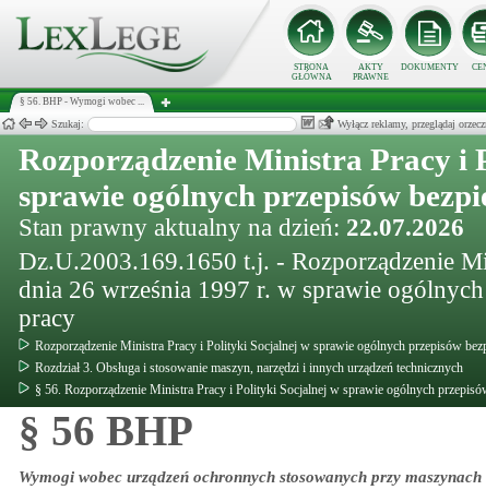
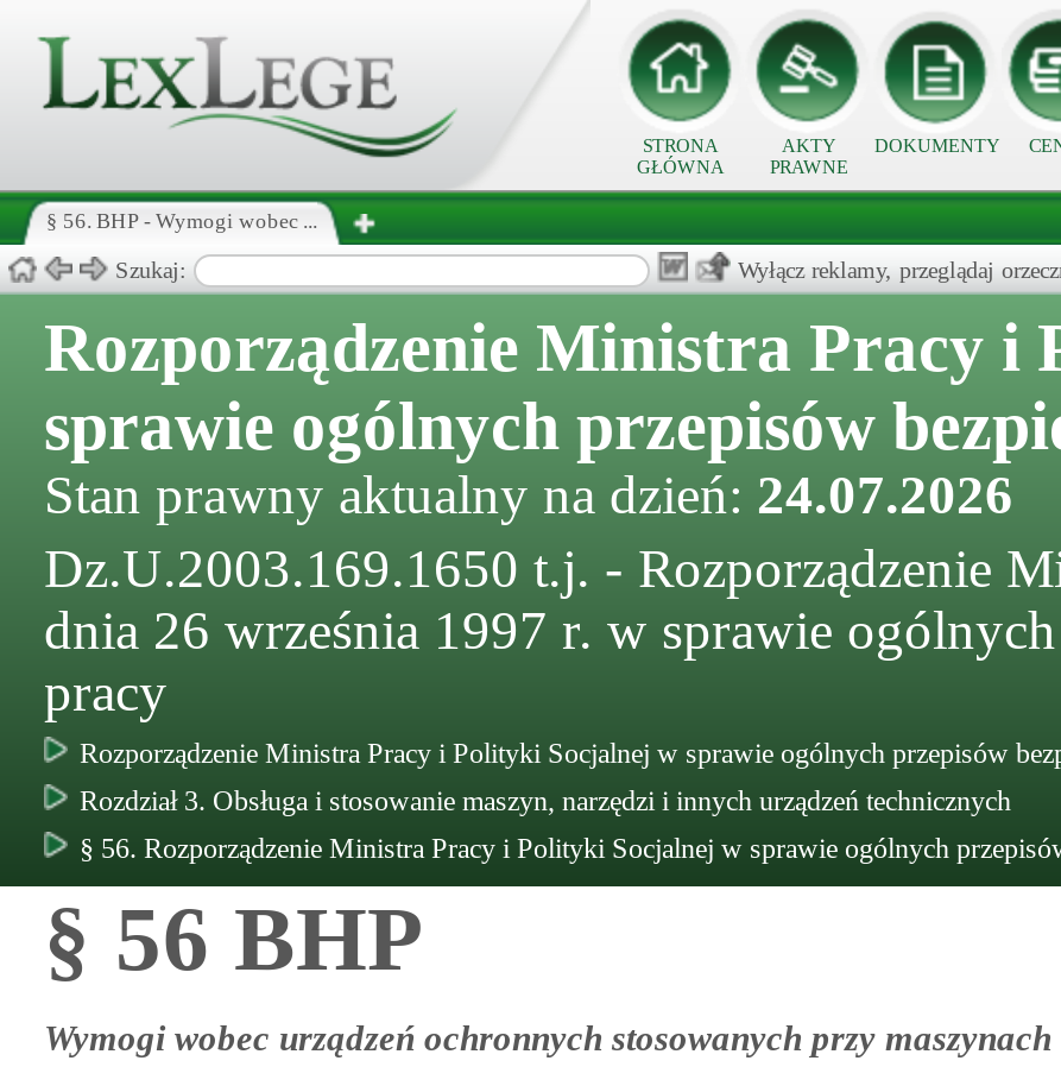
[19,214,464,241] Stan prawny aktualny na dzień: 22.07.2026 -> [44,466,1013,525] Stan prawny aktualny na dzień: 24.07.2026

